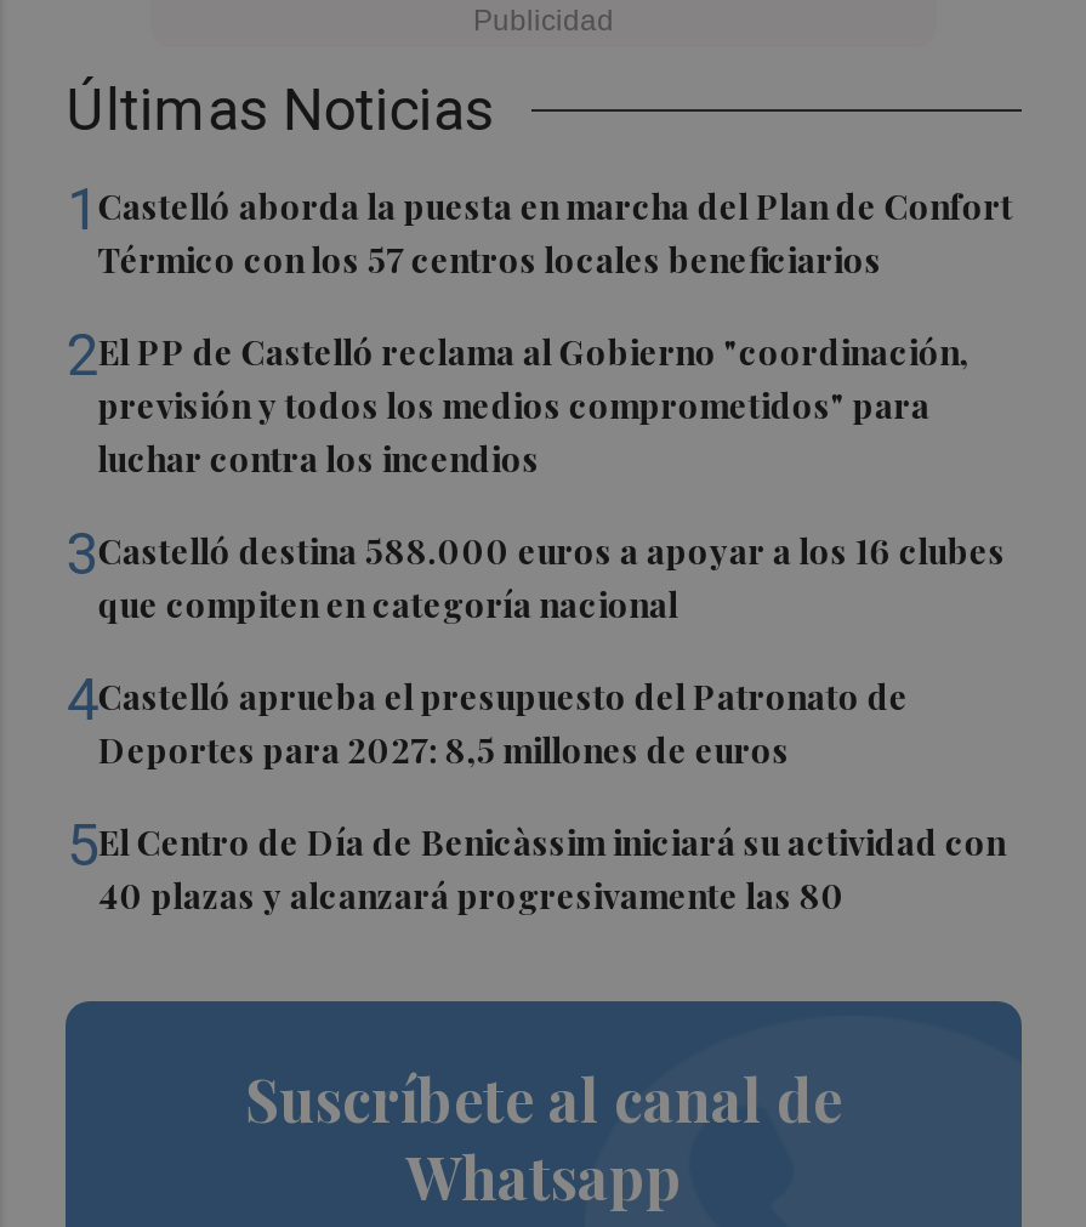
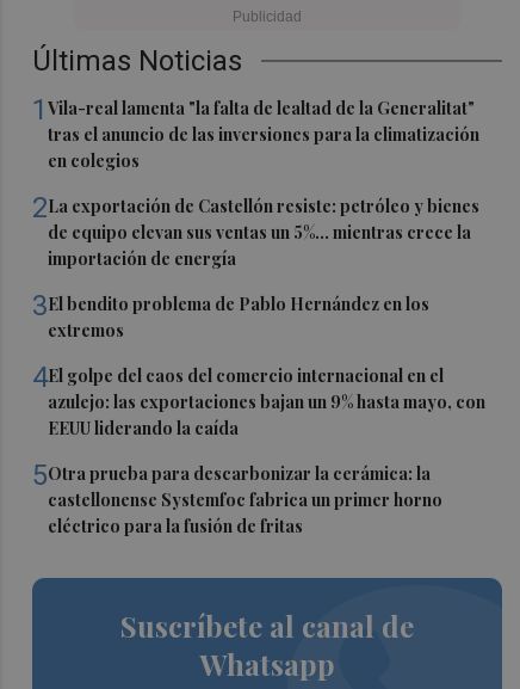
[66,175,1013,282] 1 Castelló aborda la puesta en marcha del Plan de Confort | Térmico con los 57 centros locales beneficiarios -> [33,93,480,172] 1 Vila-real lamenta "la falta de lealtad de la Generalitat" | tras el anuncio de las inversiones para la climatización | en colegios
[66,321,969,481] 2El PP de Castelló reclama al Gobierno "coordinación, | previsión y todos los medios comprometidos" para | luchar contra los incendios -> [33,191,480,270] 2La exportación de Castellón resiste: petróleo y bienes | de equipo elevan sus ventas un 5%... mientras crece la | importación de energía
[66,520,1006,627] 3Castelló destina 588.000 euros a apoyar a los 16 clubes | que compiten en categoría nacional -> [33,289,430,341] 3El bendito problema de Pablo Hernández en los | extremos
[66,666,909,773] 4Castelló aprueba el presupuesto del Patronato de | Deportes para 2027: 8,5 millones de euros -> [33,360,486,439] 4El golpe del caos del comercio internacional en el | azulejo: las exportaciones bajan un 9% hasta mayo, con | EEUU liderando la caída
[66,811,1006,918] 5El Centro de Día de Benicàssim iniciará su actividad con | 40 plazas y alcanzará progresivamente las 80 -> [33,458,443,537] 5Otra prueba para descarbonizar la cerámica: la | castellonense Systemfoc fabrica un primer horno | eléctrico para la fusión de fritas

